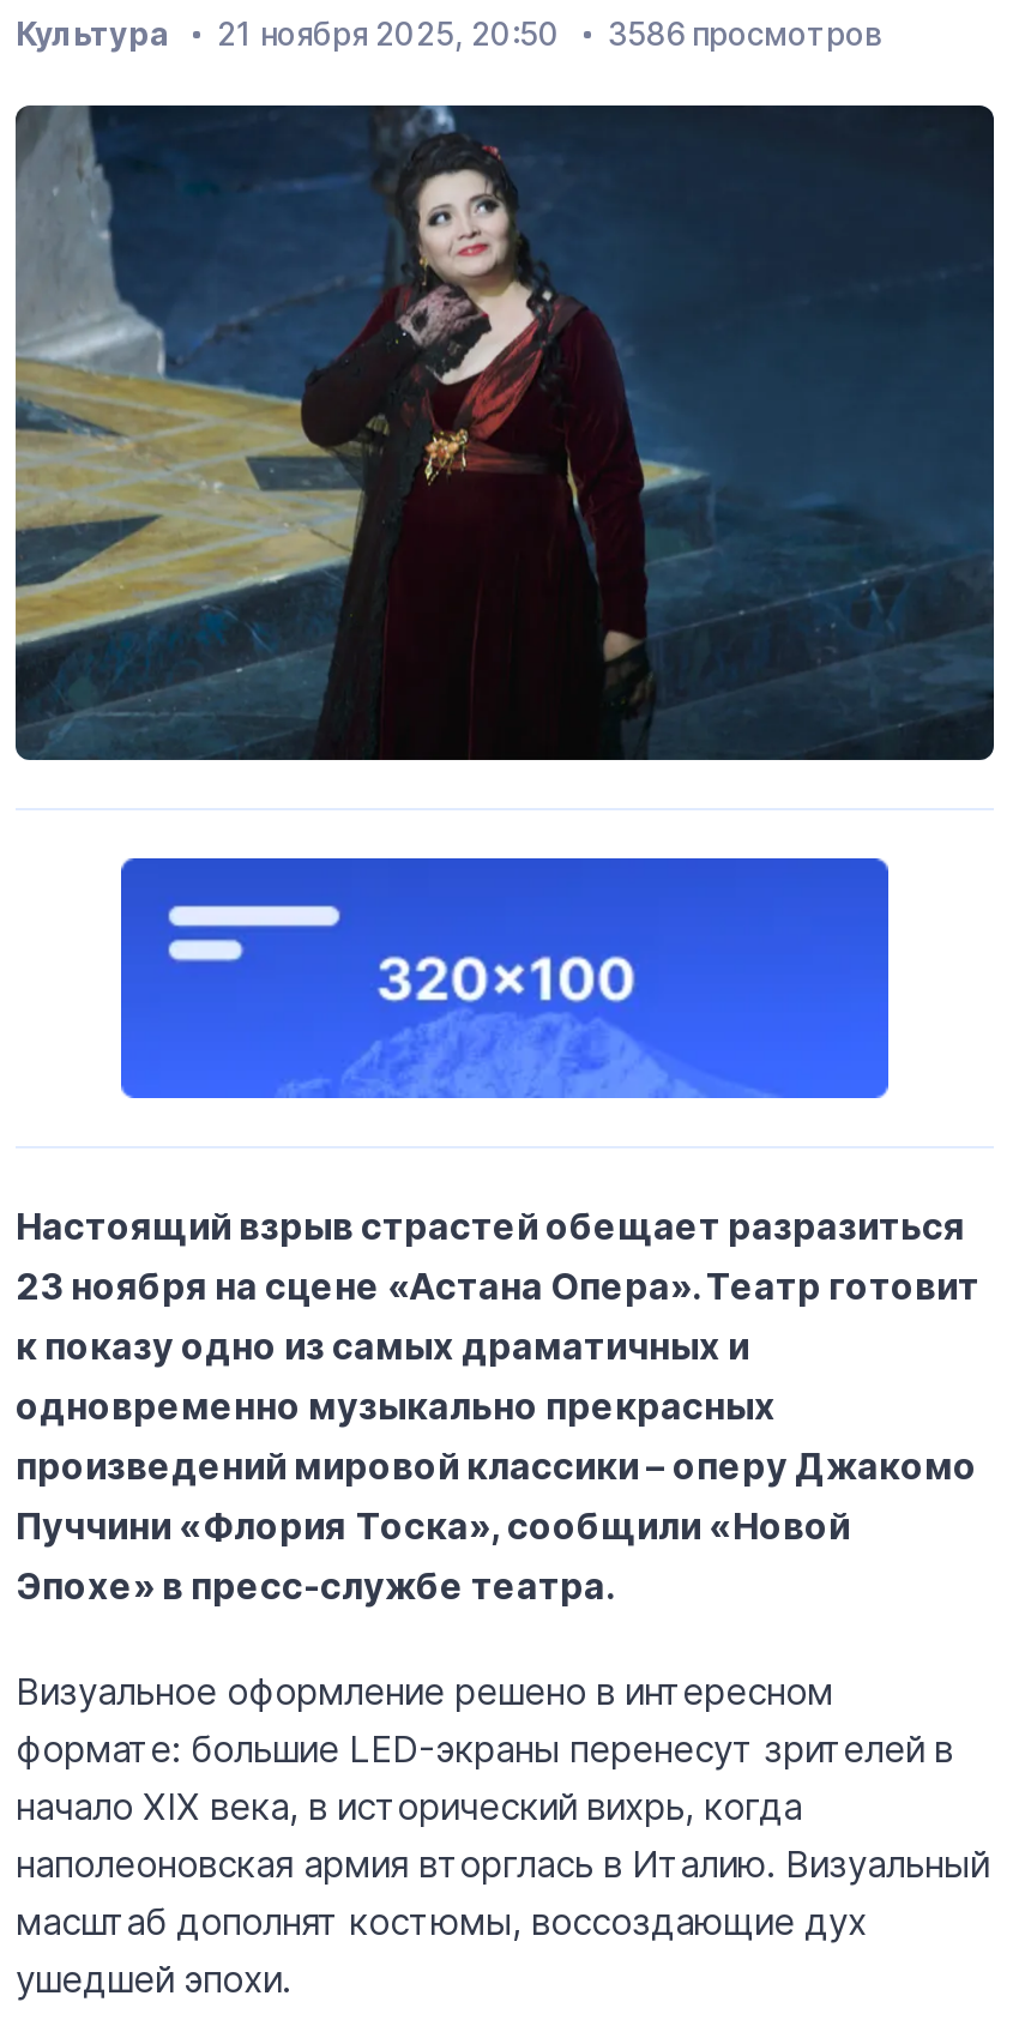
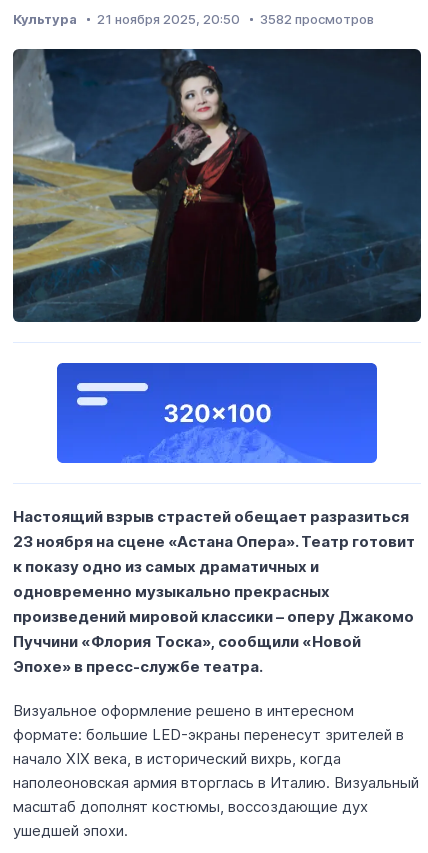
[16,12,881,55] Культура 21 ноября 2025, 20:50 3586 просмотров -> [13,10,374,28] Культура 21 ноября 2025, 20:50 3582 просмотров

